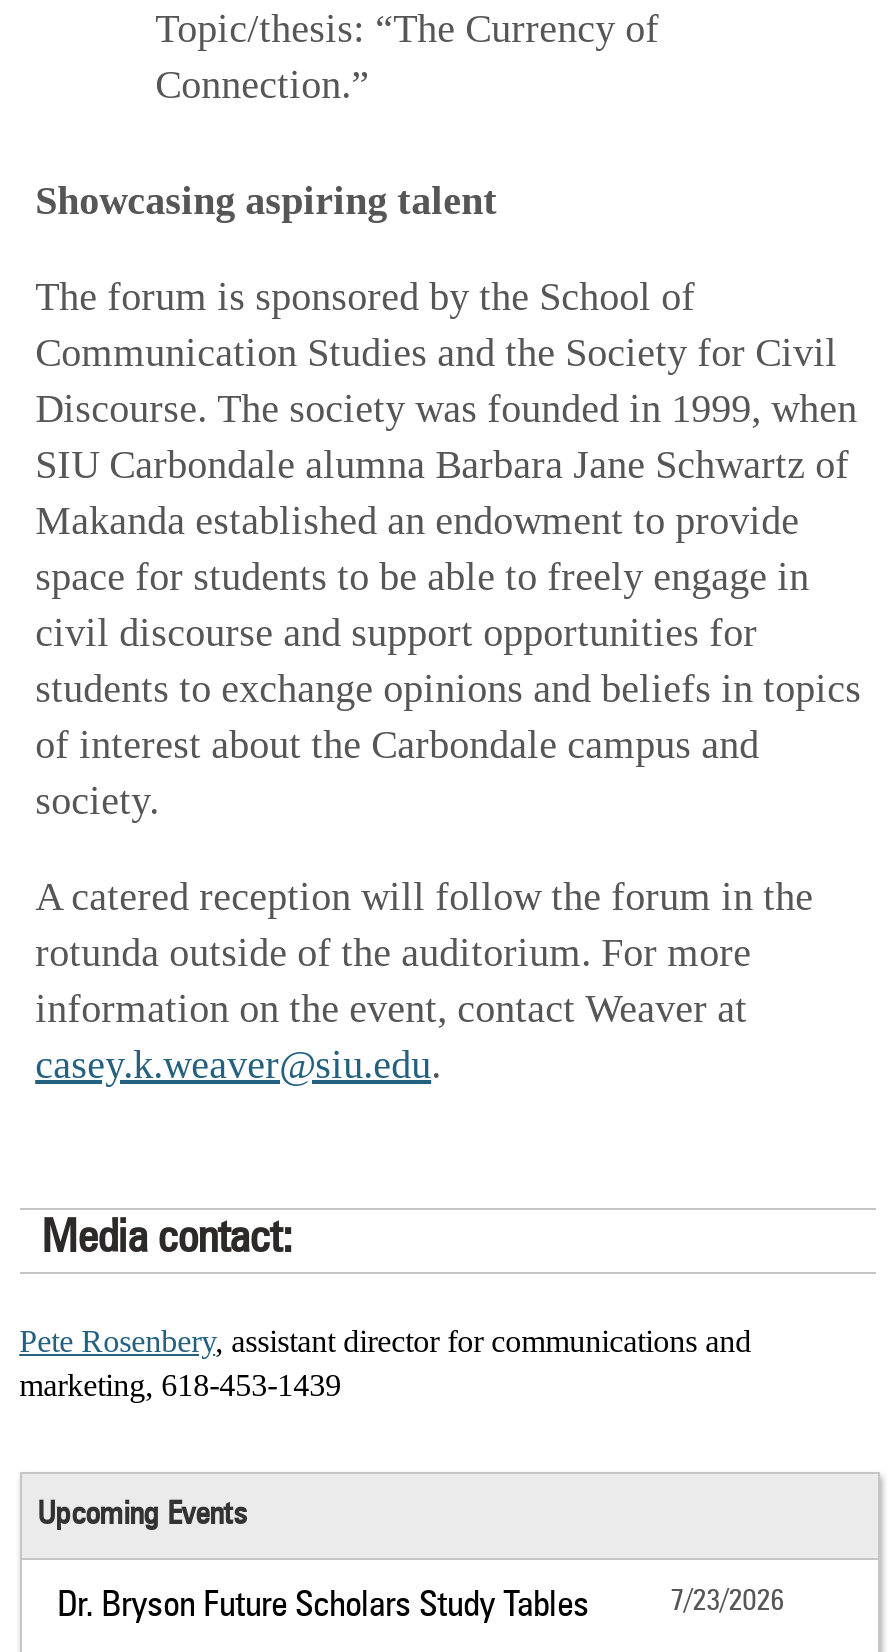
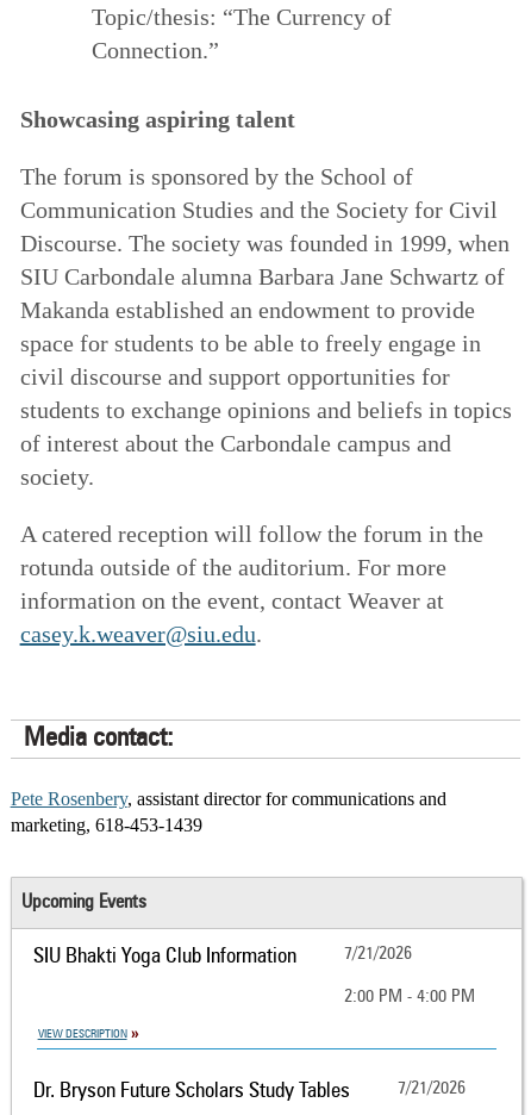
none -> [33,945,475,1040] SIU Bhakti Yoga Club Information | 7/21/2026 | 2:00 PM - 4:00 PM | VIEW DESCRIPTION
[670,1588,784,1618] 7/23/2026 -> [398,1081,466,1099] 7/21/2026

